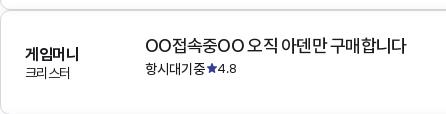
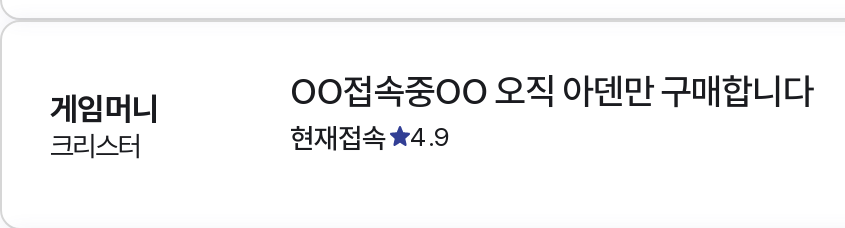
[145,60,237,76] 항시대기중 | 4.8 -> [290,121,450,153] 현재접속 | 4.9

